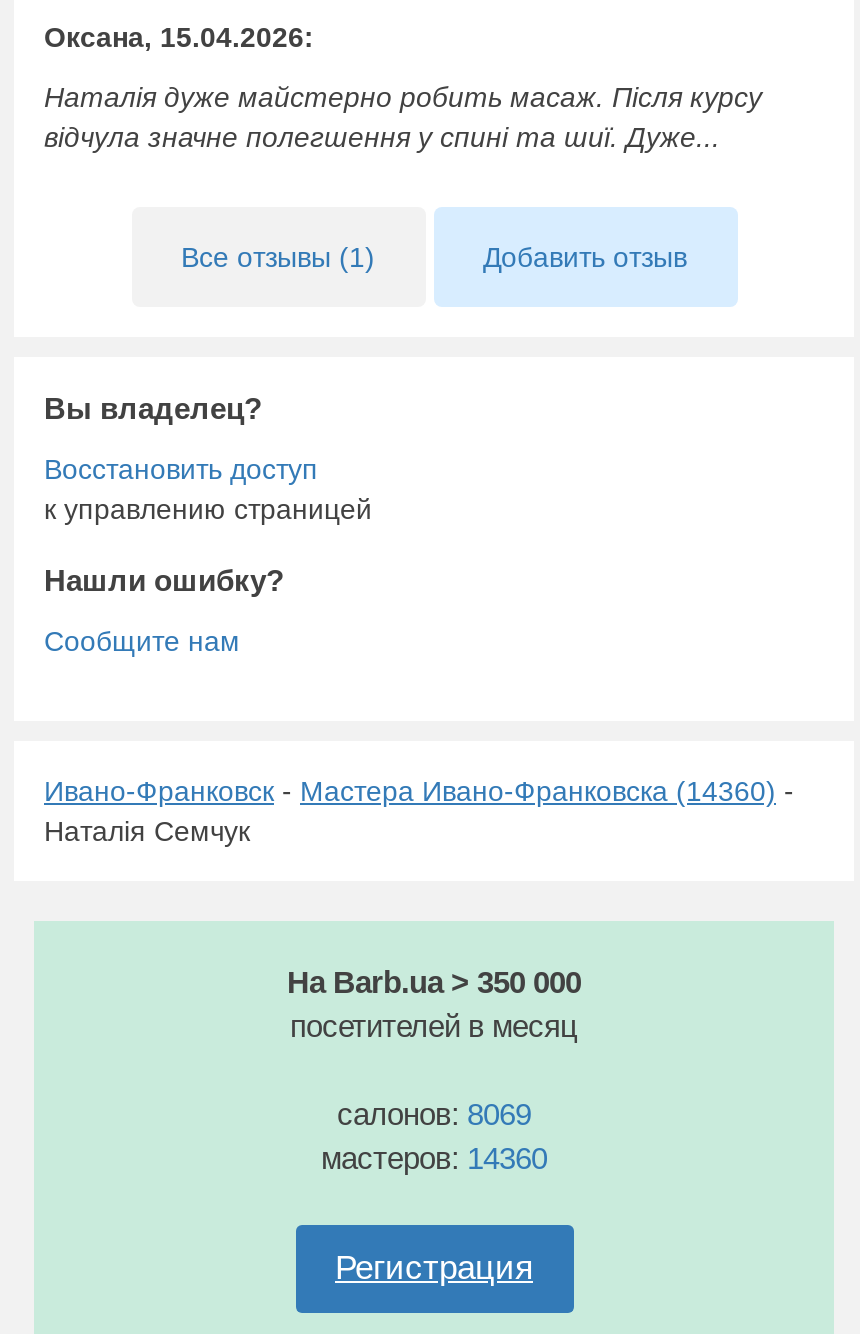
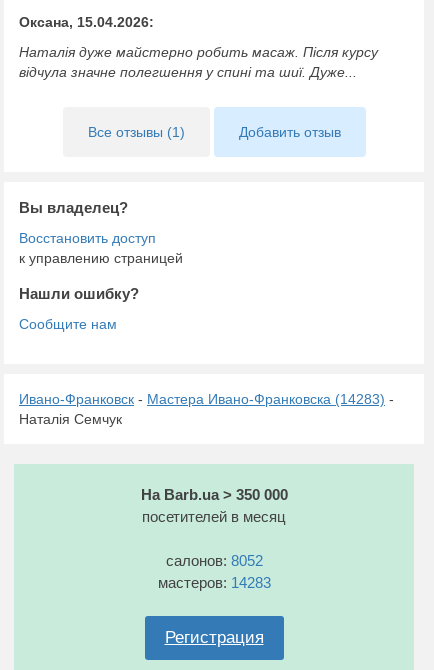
[44,775,794,807] Ивано-Франковск - Мастера Ивано-Франковска (14360) - -> [19,391,394,407] Ивано-Франковск - Мастера Ивано-Франковска (14283) -
[337,1097,531,1131] салонов: 8069 -> [165,552,262,569] салонов: 8052
[321,1141,547,1175] мастеров: 14360 -> [157,574,270,591] мастеров: 14283

